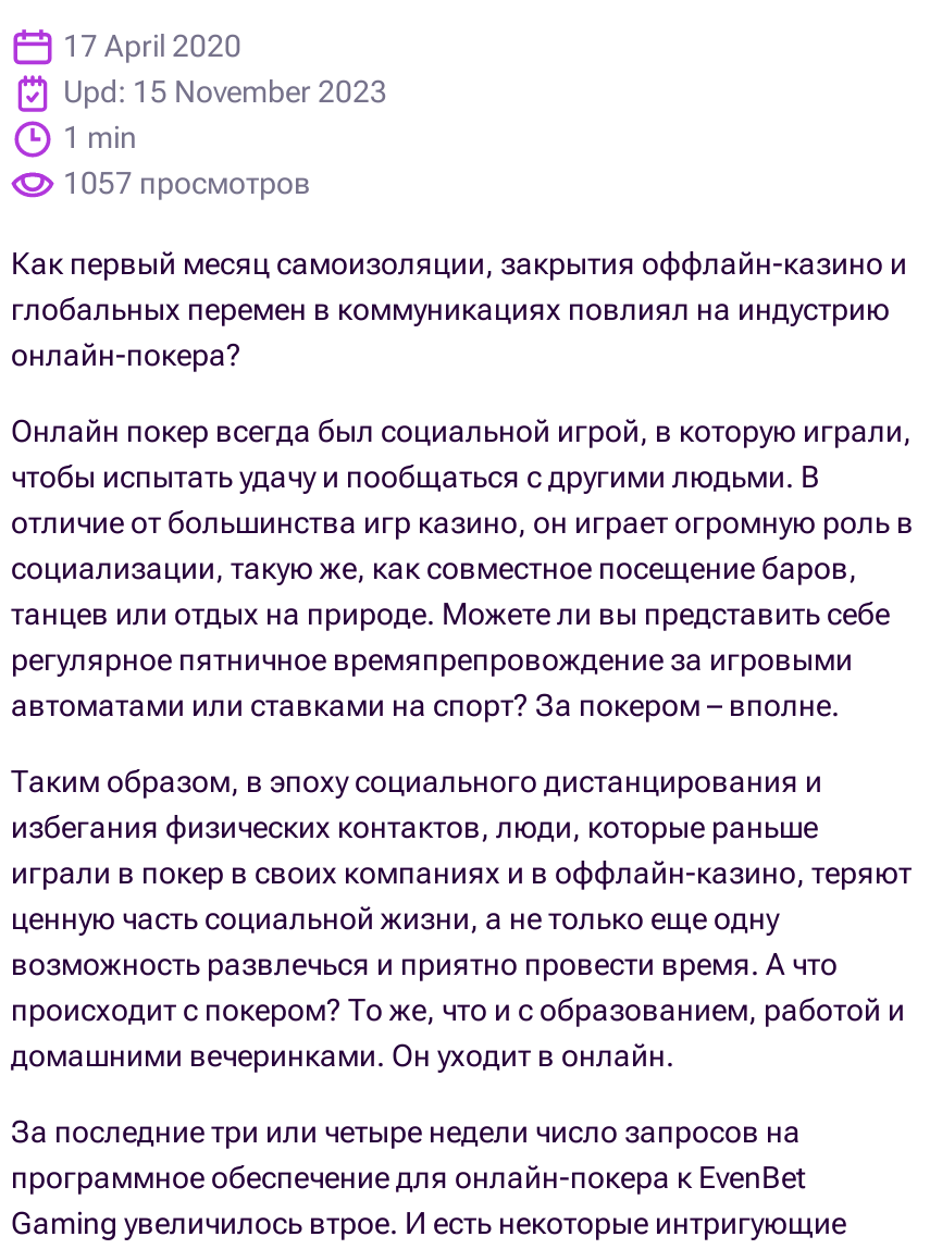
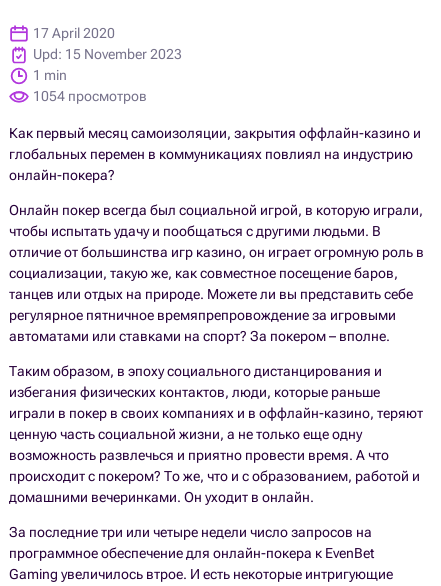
[63,165,311,200] 1057 просмотров -> [33,88,147,104] 1054 просмотров

